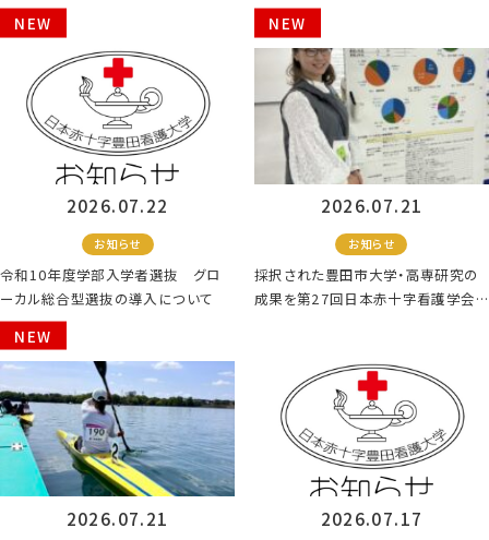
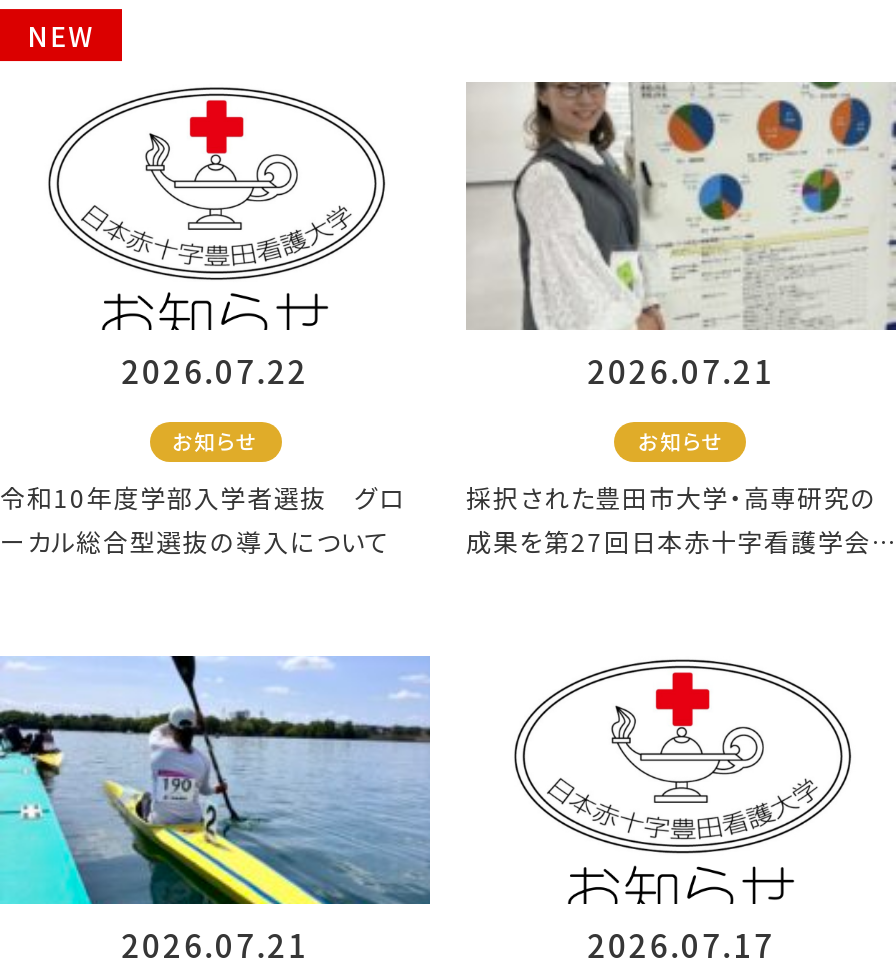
[269,12,306,33] NEW -> none
[15,324,52,346] NEW -> none

